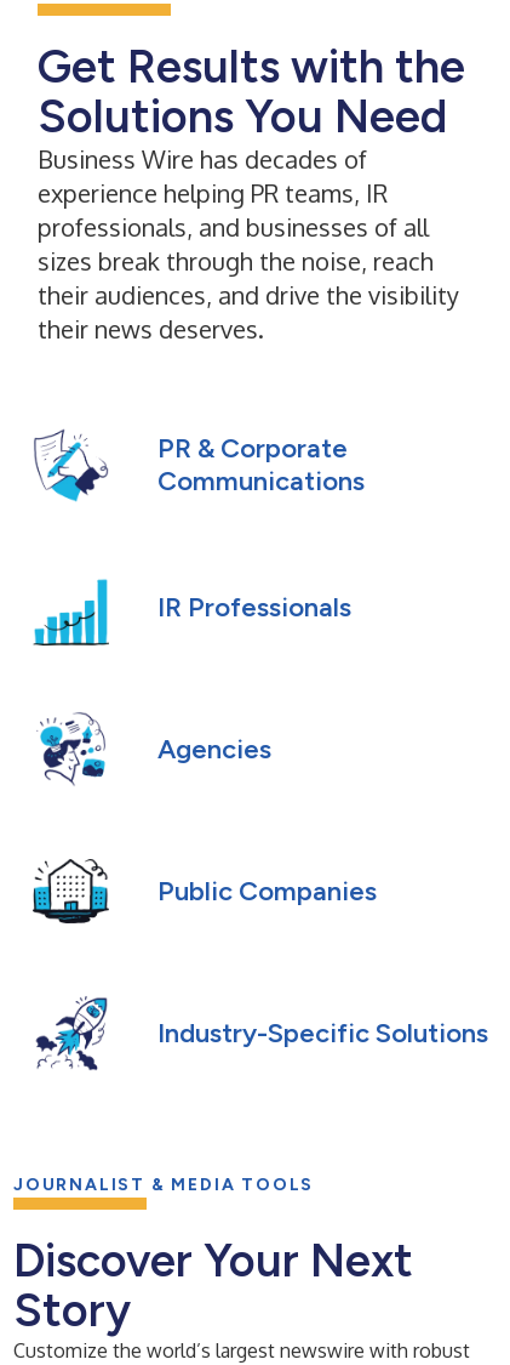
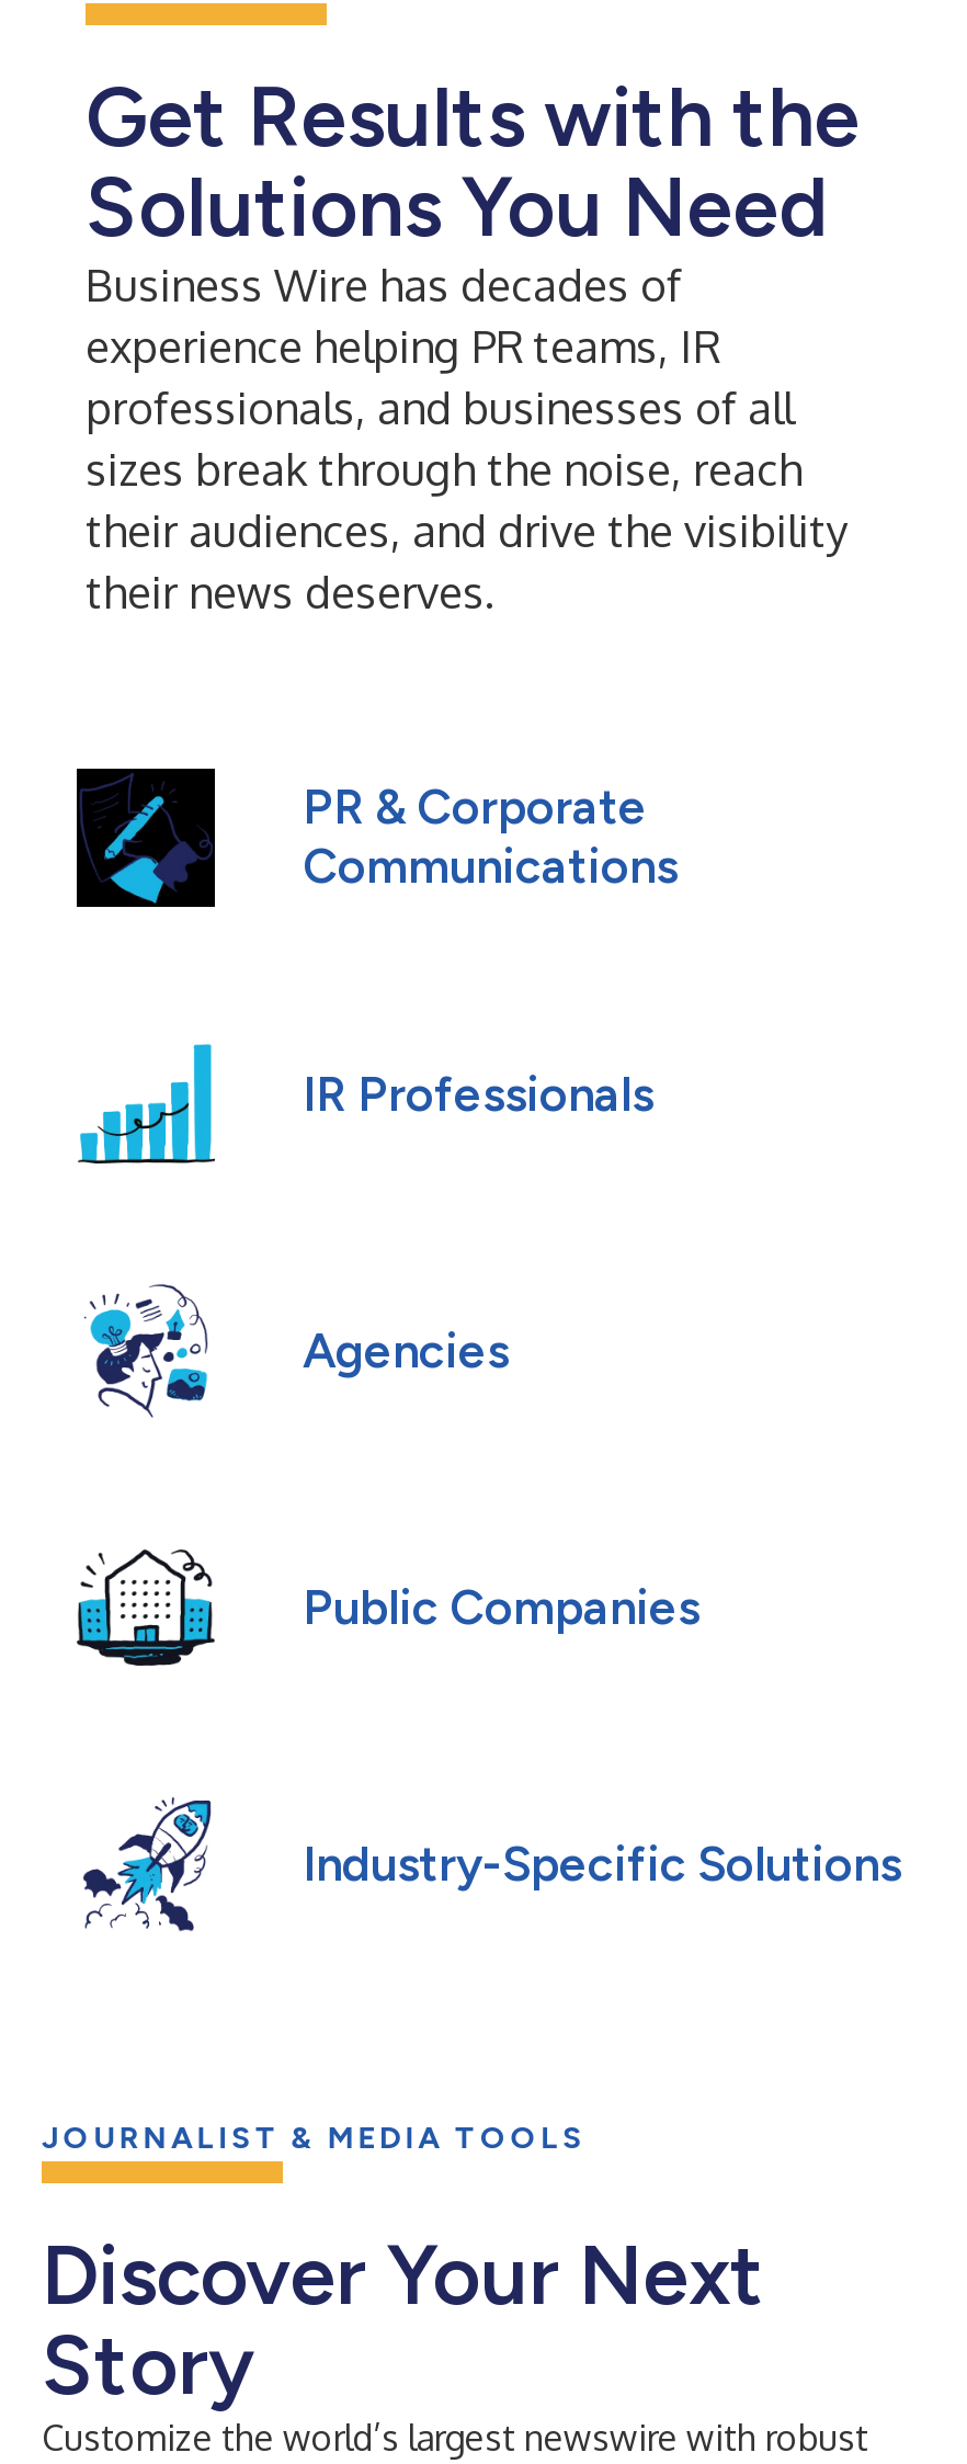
[33,427,109,504] [image] -> [75,767,217,909] [image]

